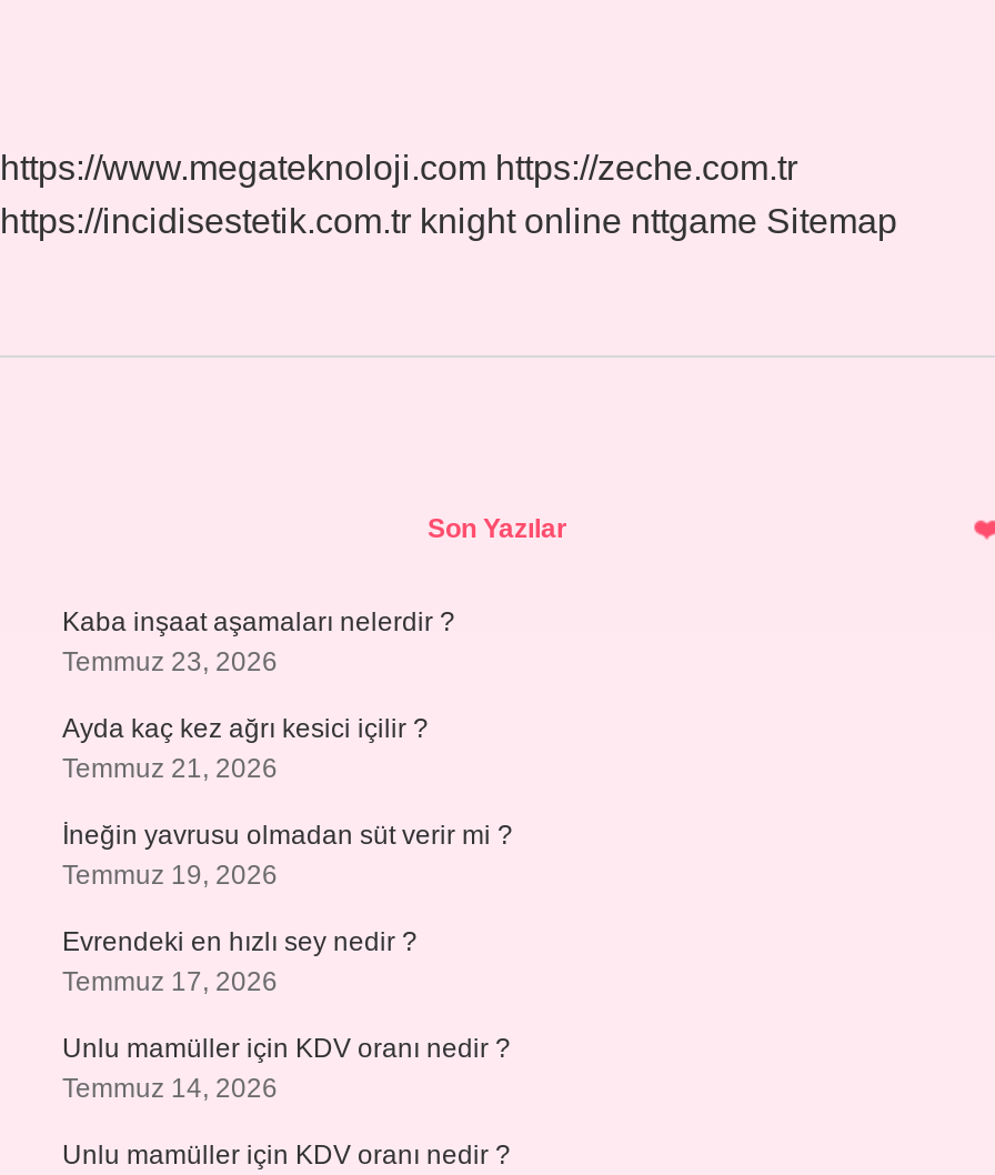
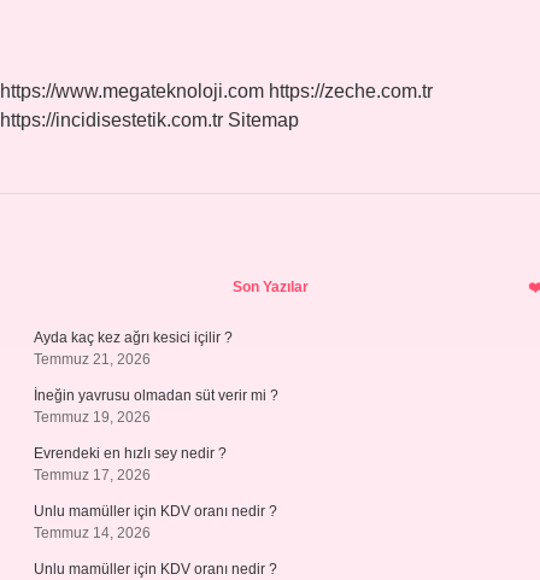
[0,202,897,240] https://incidisestetik.com.tr knight online nttgame Sitemap -> [0,110,299,130] https://incidisestetik.com.tr Sitemap
[62,606,455,677] Kaba inşaat aşamaları nelerdir ? | Temmuz 23, 2026 -> none

